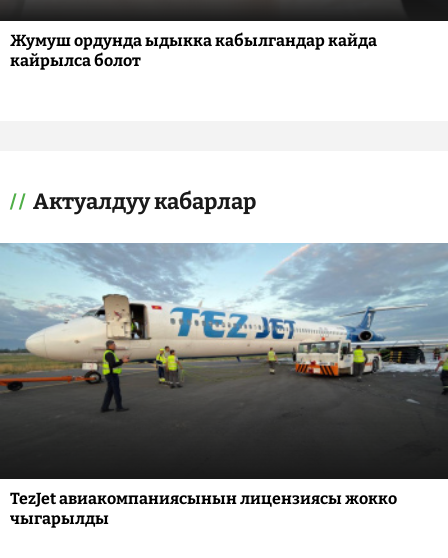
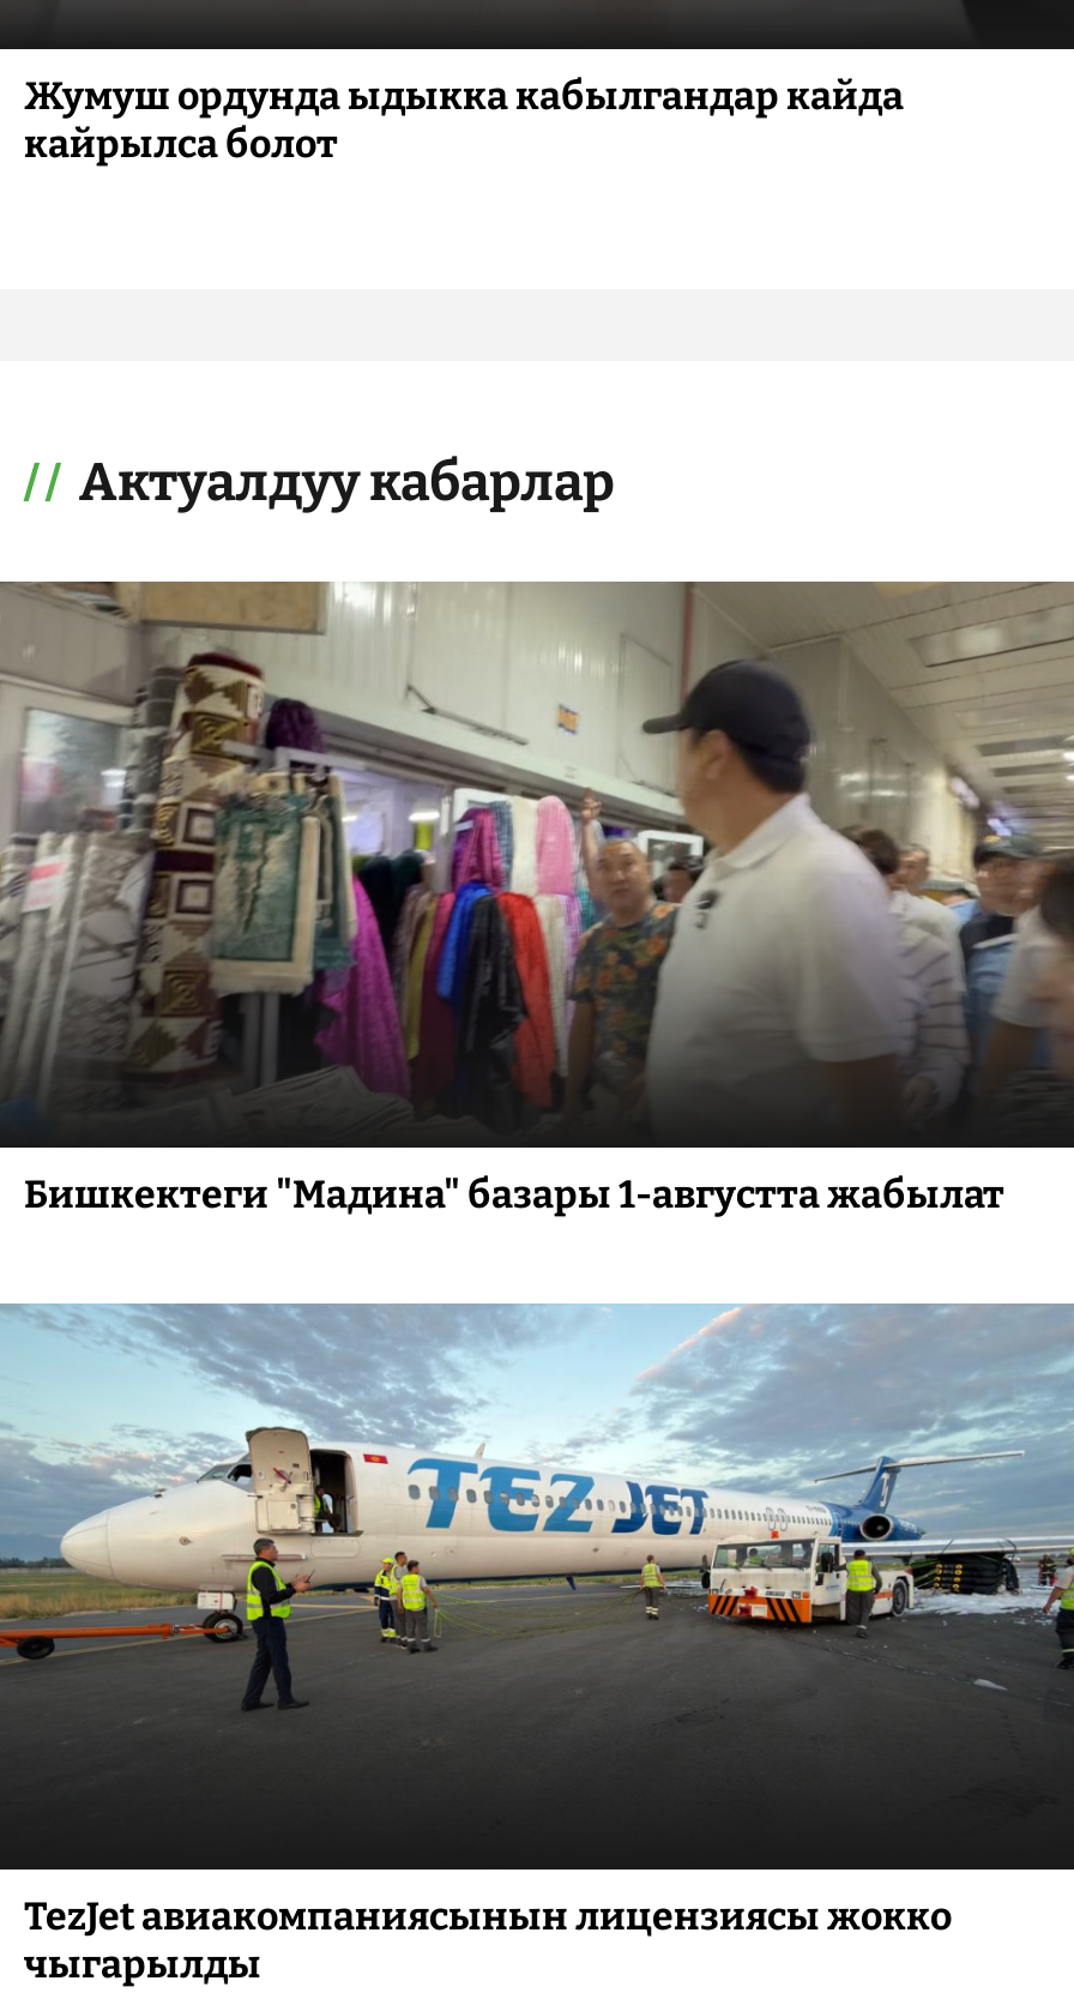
none -> [7,578,1067,1218] [image] | Бишкектеги "Мадина" базары 1-августта жабылат

